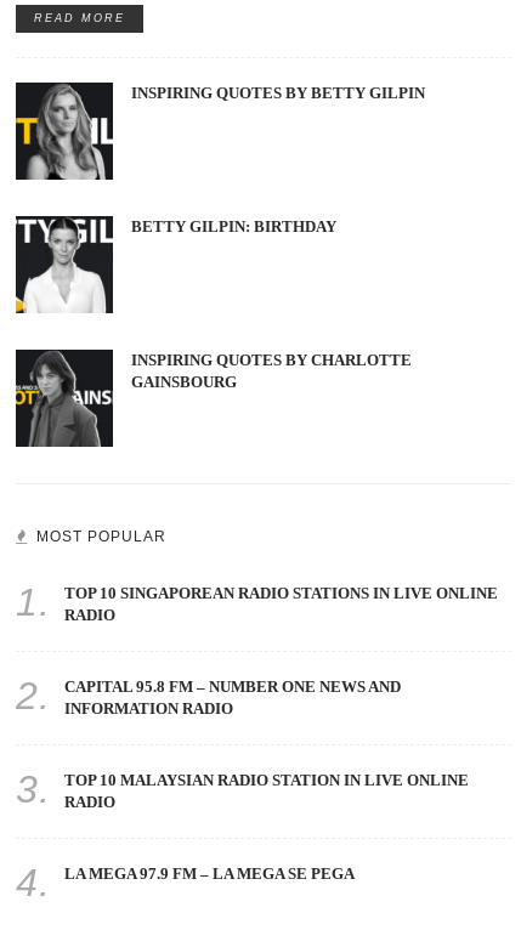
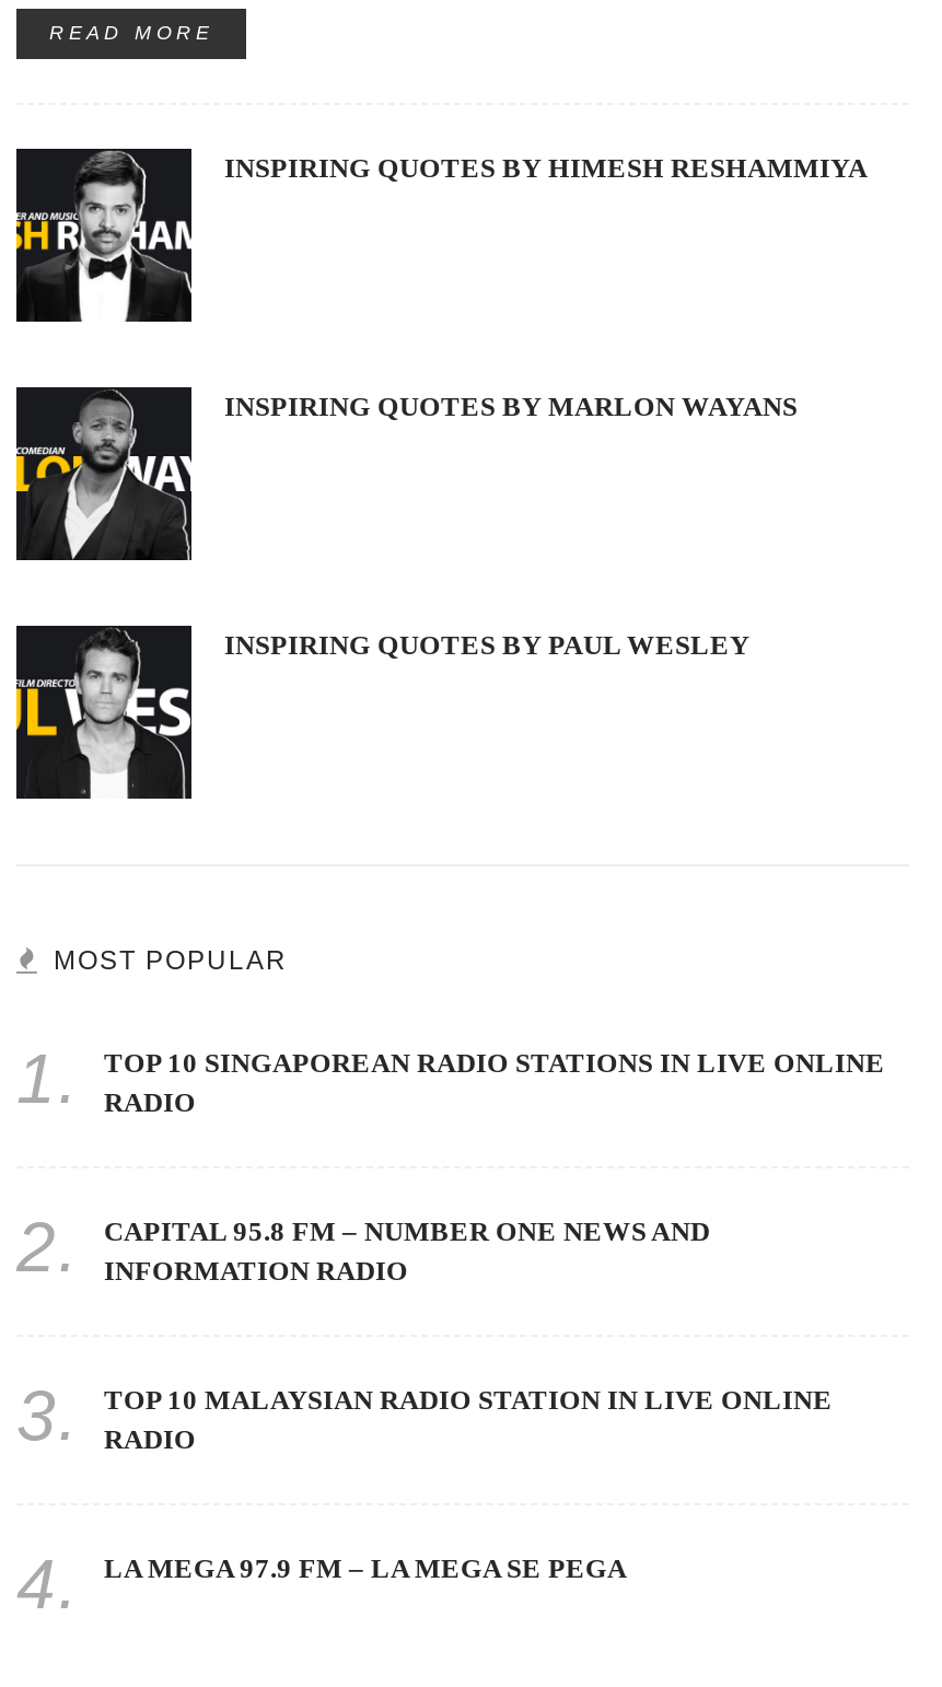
[15,84,425,181] [image] | INSPIRING QUOTES BY BETTY GILPIN -> [14,151,868,322] [image] | INSPIRING QUOTES BY HIMESH RESHAMMIYA
[15,218,336,313] [image] | BETTY GILPIN: BIRTHDAY -> [14,389,798,562] [image] | INSPIRING QUOTES BY MARLON WAYANS
[15,351,412,448] [image] | INSPIRING QUOTES BY CHARLOTTE | GAINSBOURG -> [14,628,749,799] [image] | INSPIRING QUOTES BY PAUL WESLEY

